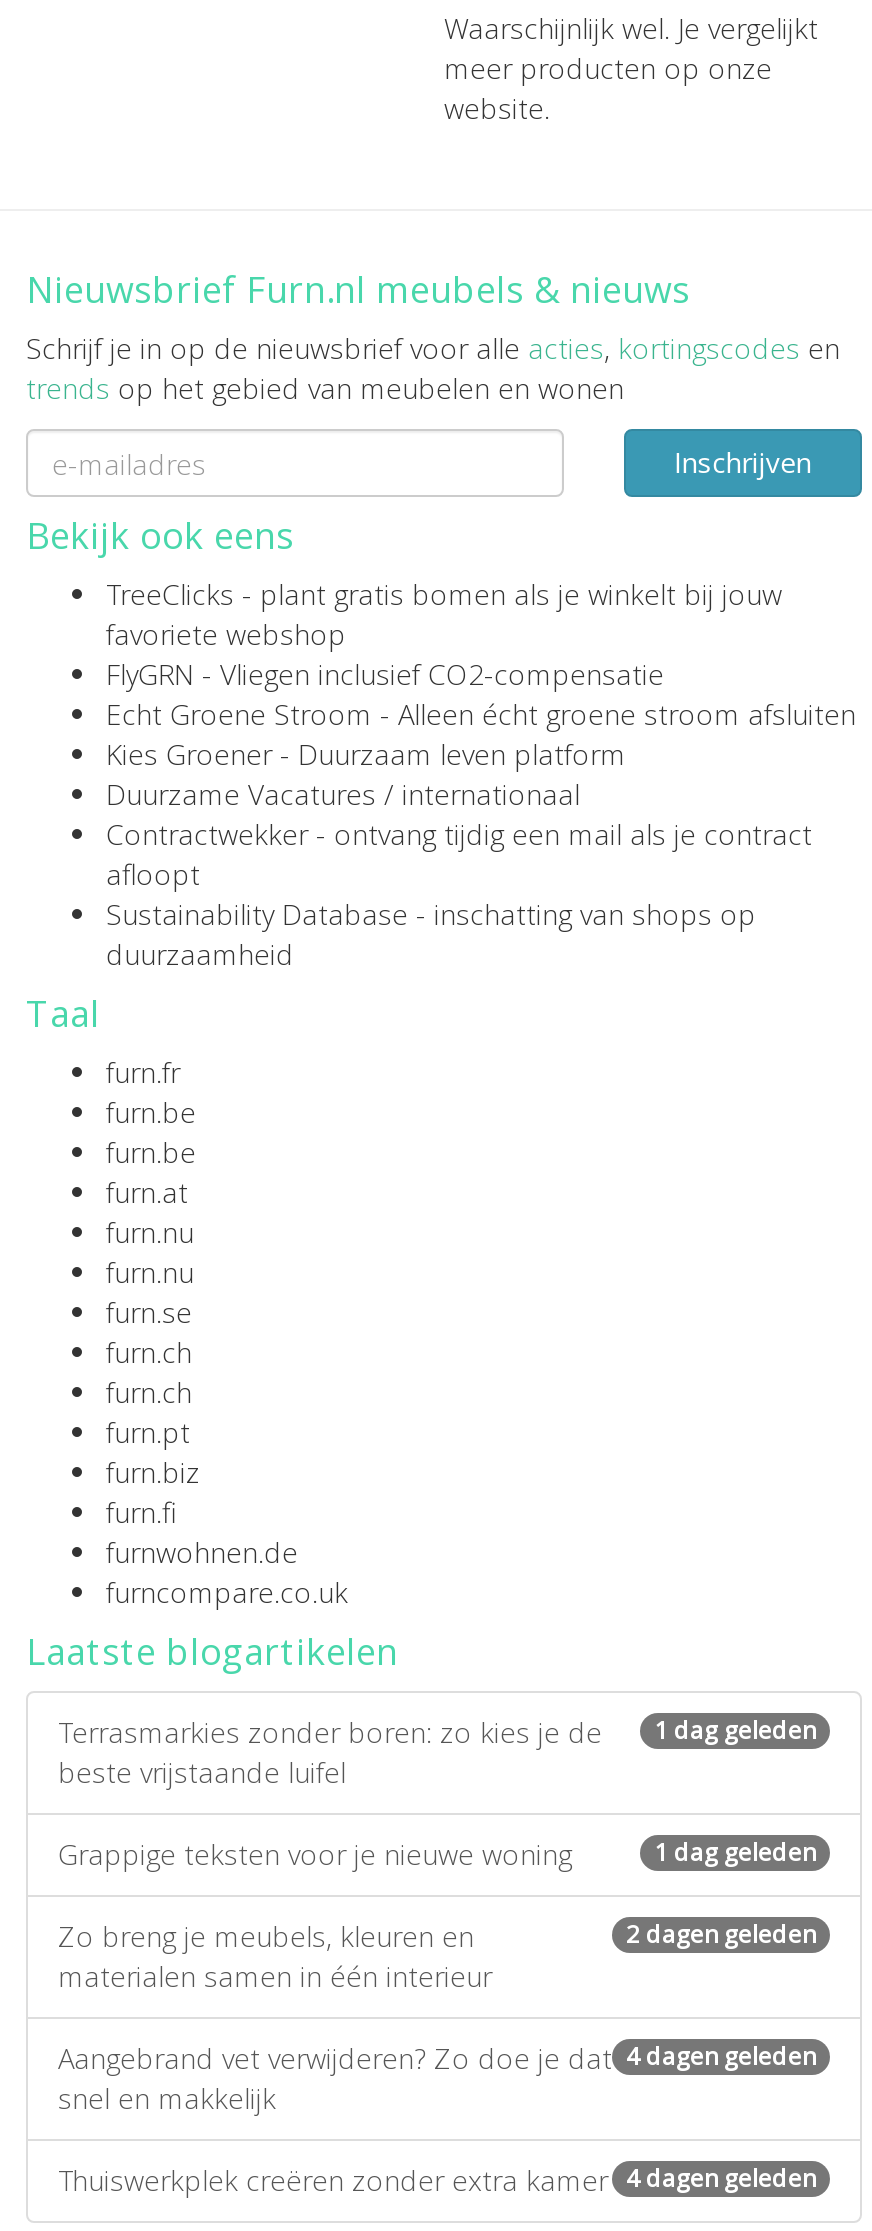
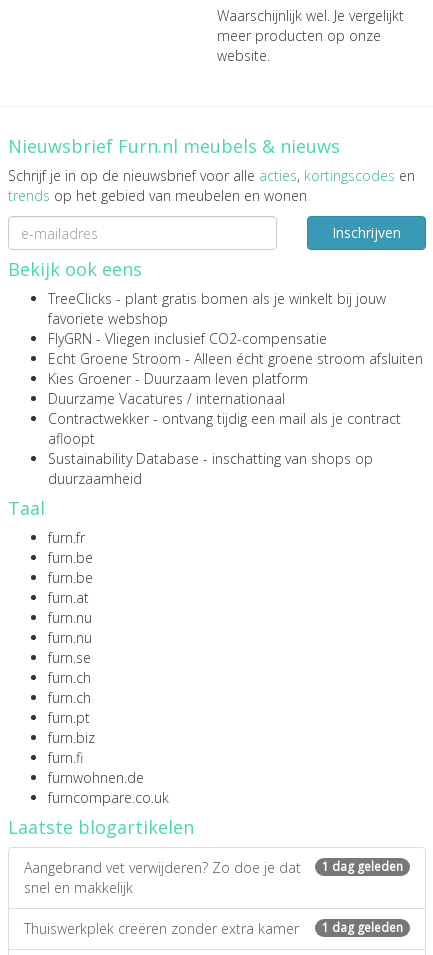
[58,1713,816,2073] Terrasmarkies zonder boren: zo kies je de | beste vrijstaande luifel | 1 dag geleden | Grappige teksten voor je nieuwe woning | 2 dagen geleden | Zo breng je meubels, kleuren en | materialen samen in één interieur | 4 dagen geleden -> none
[626,2161,816,2195] 4 dagen geleden -> [322,919,403,936] 1 dag geleden

